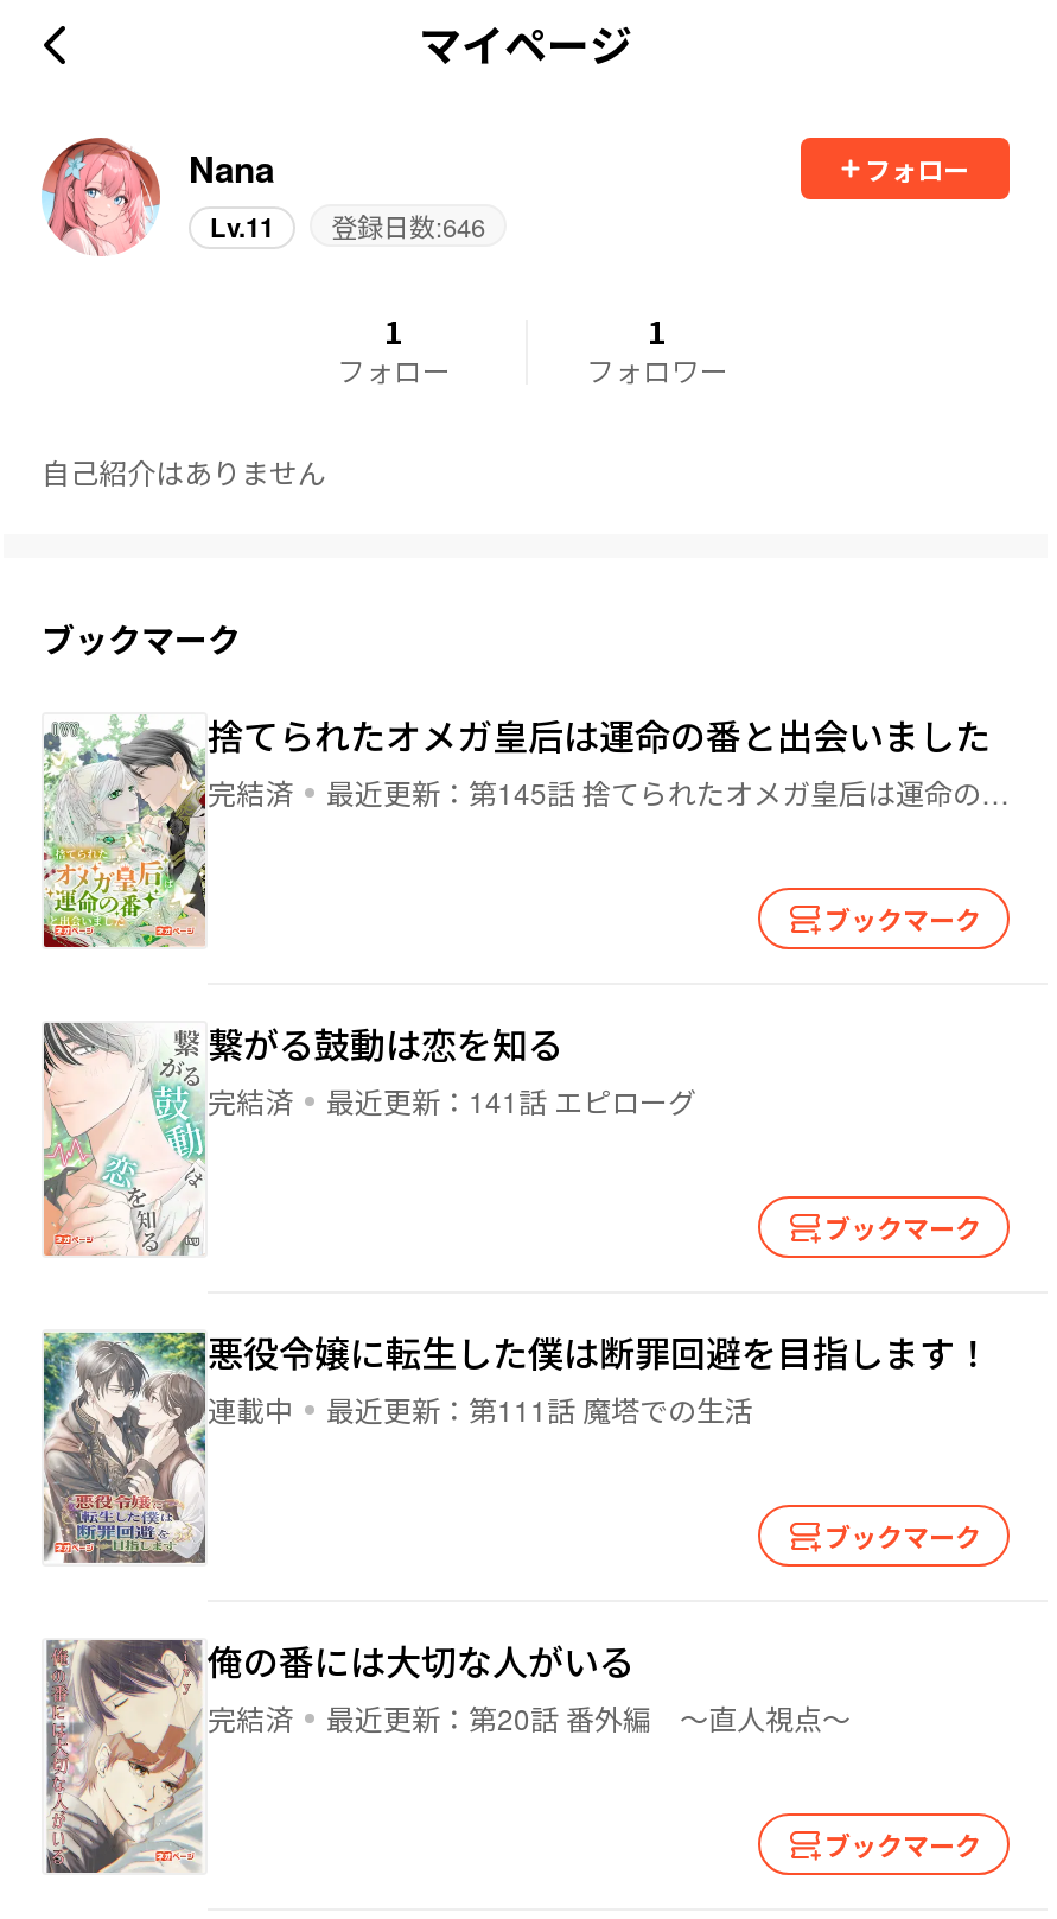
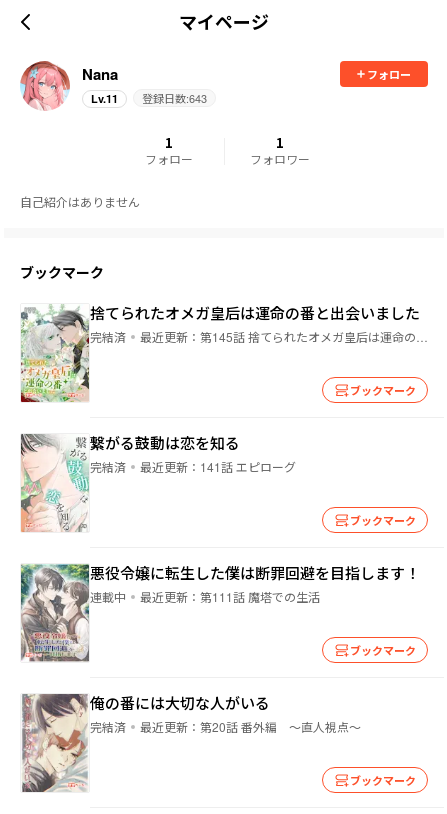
[210,206,485,244] Lv.11 登録日数:646 -> [91,90,207,106] Lv.11 登録日数:643

